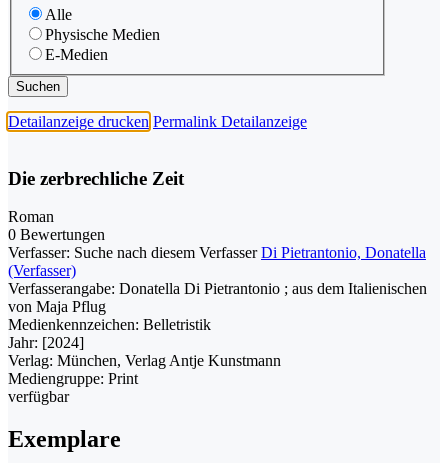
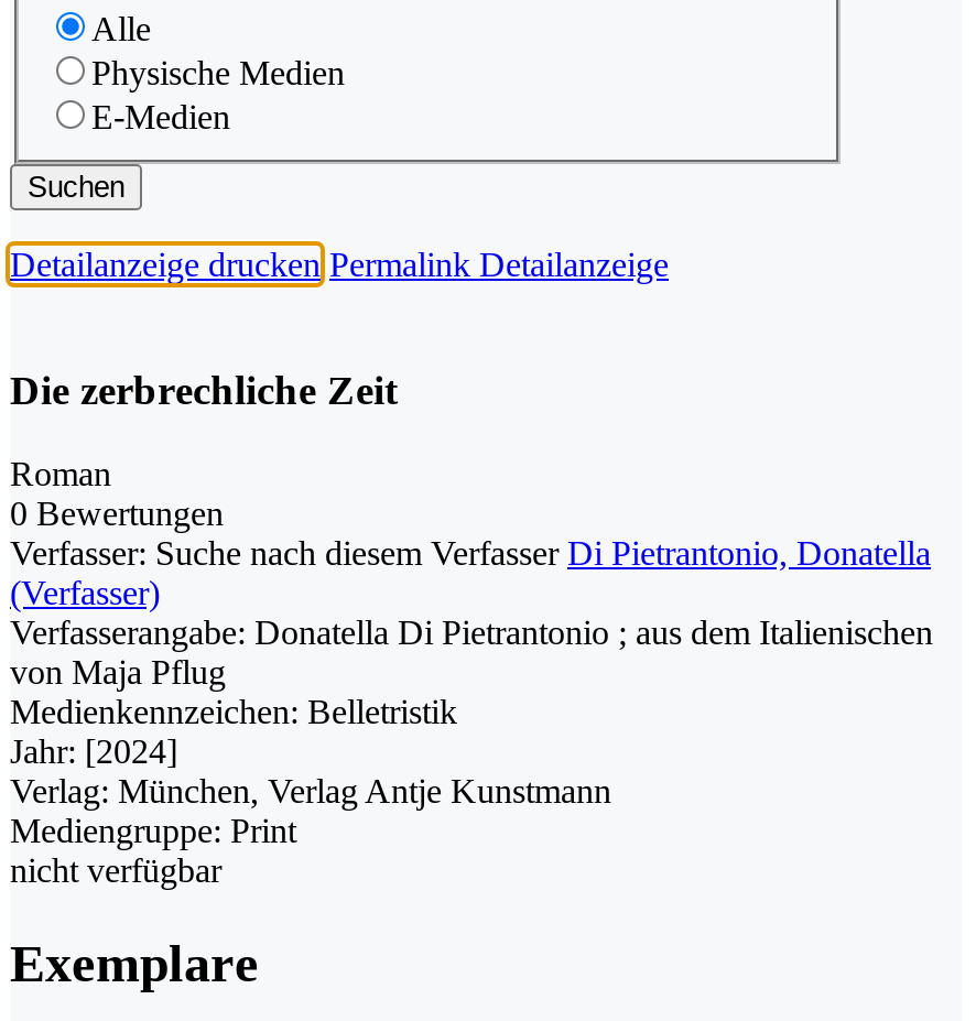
[8,388,69,405] verfügbar -> [10,852,221,889] nicht verfügbar

